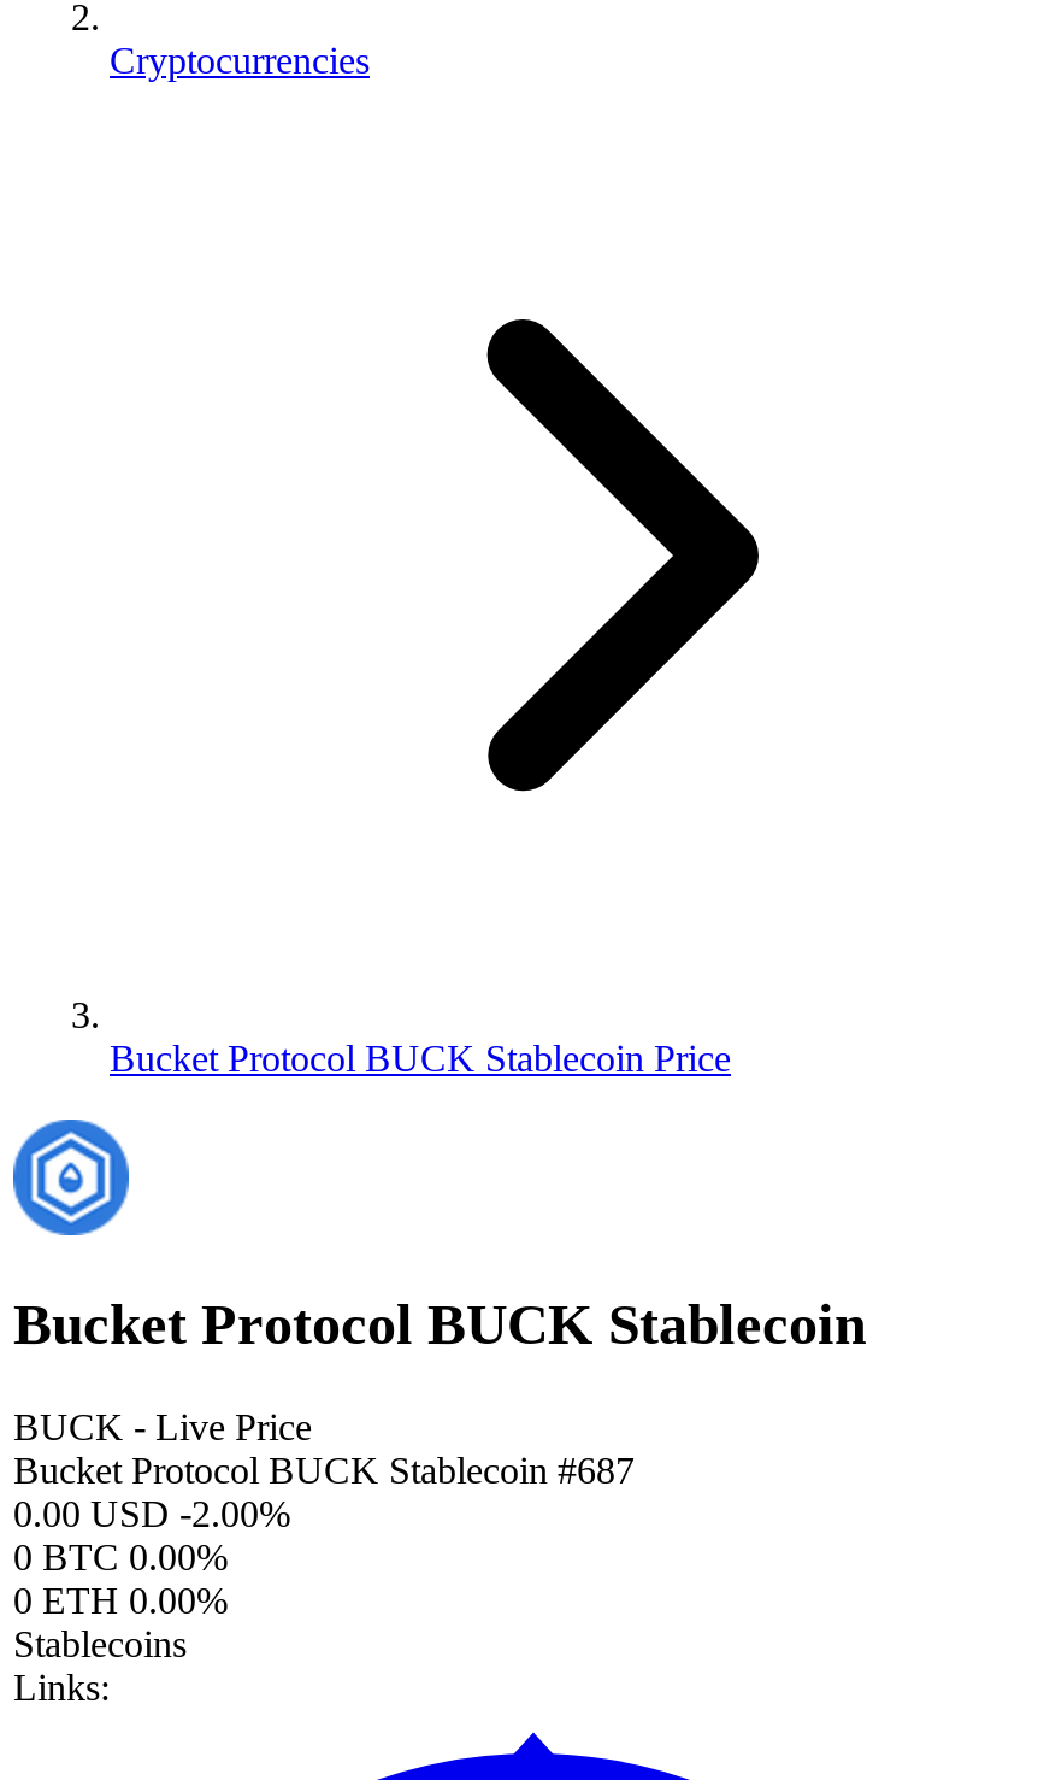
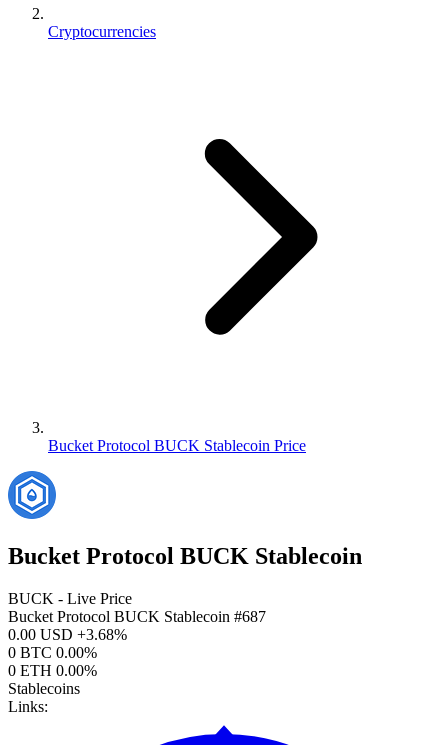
[13,1493,290,1534] 0.00 USD -2.00% -> [8,626,127,643] 0.00 USD +3.68%

